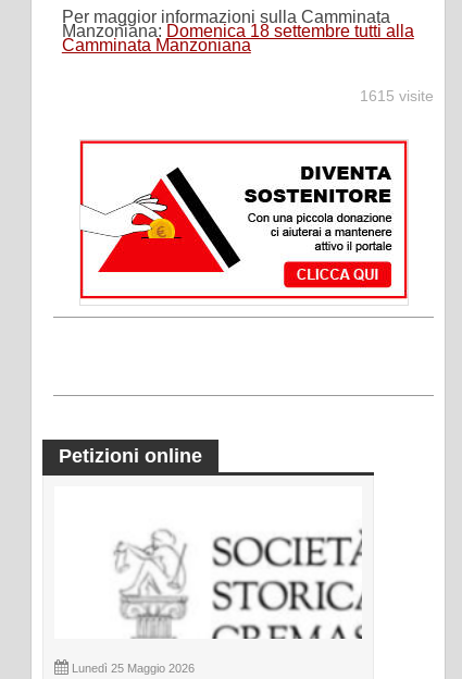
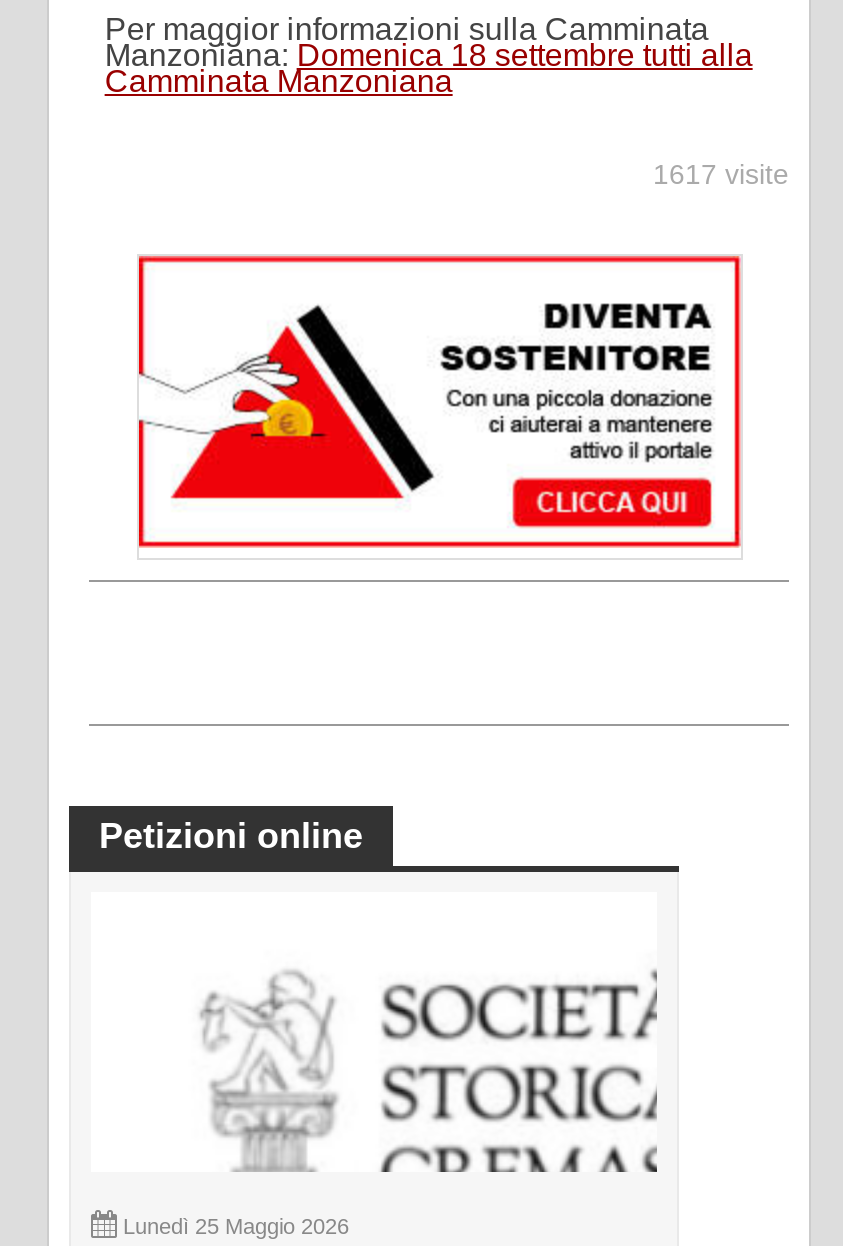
[360,87,434,104] 1615 visite -> [653,158,789,190] 1617 visite

